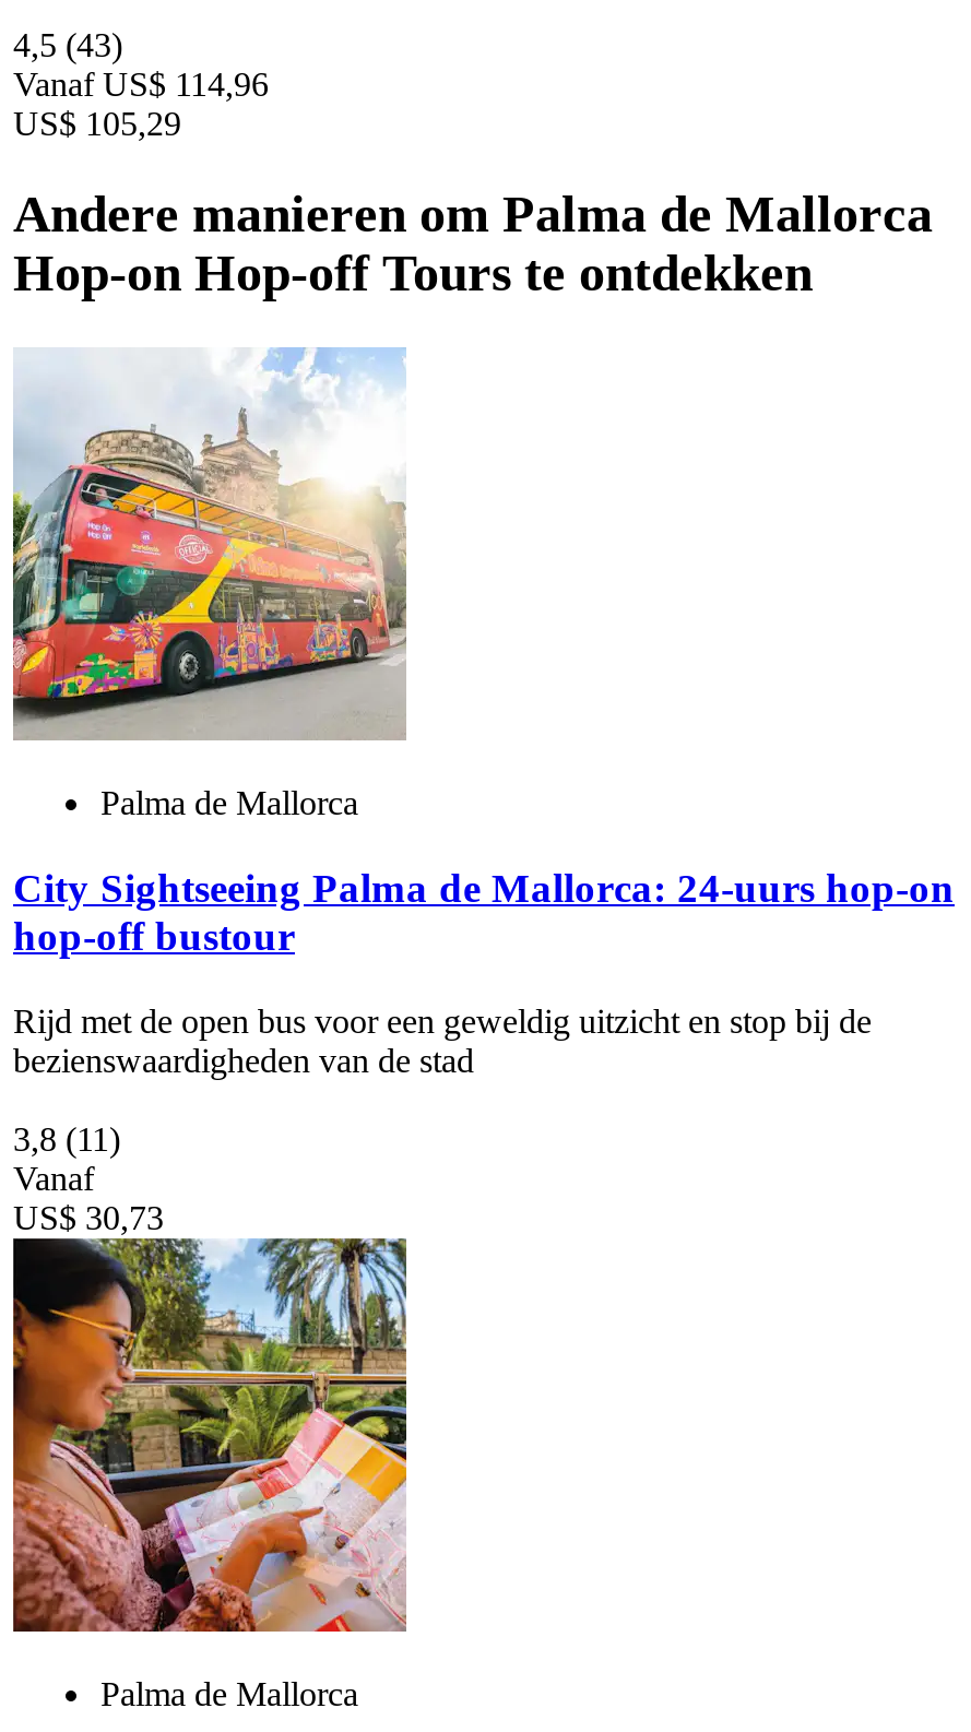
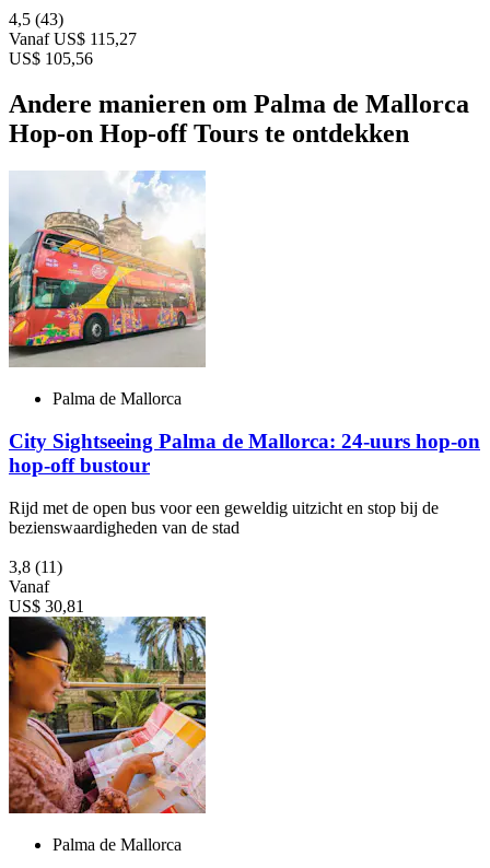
[13,64,269,102] Vanaf US$ 114,96 -> [9,29,137,48] Vanaf US$ 115,27
[13,104,181,141] US$ 105,29 -> [9,49,93,67] US$ 105,56
[13,1199,164,1236] US$ 30,73 -> [9,597,84,615] US$ 30,81

